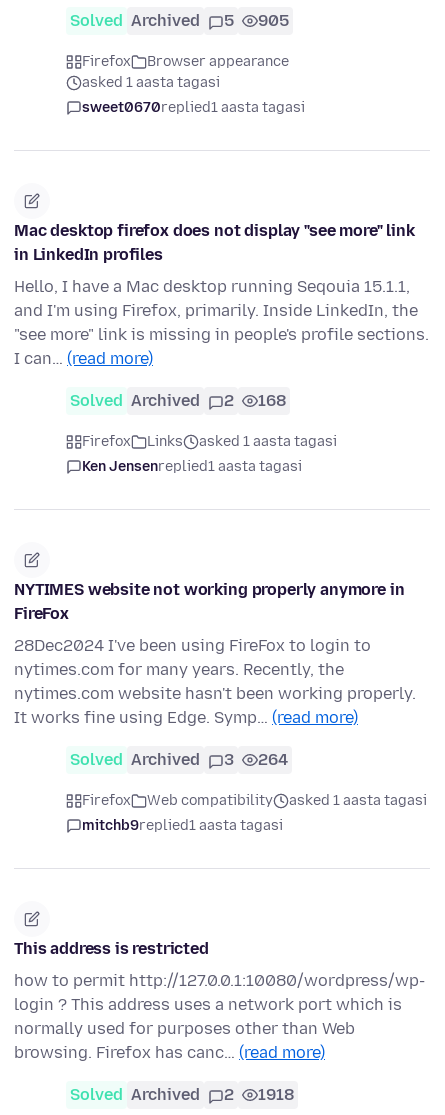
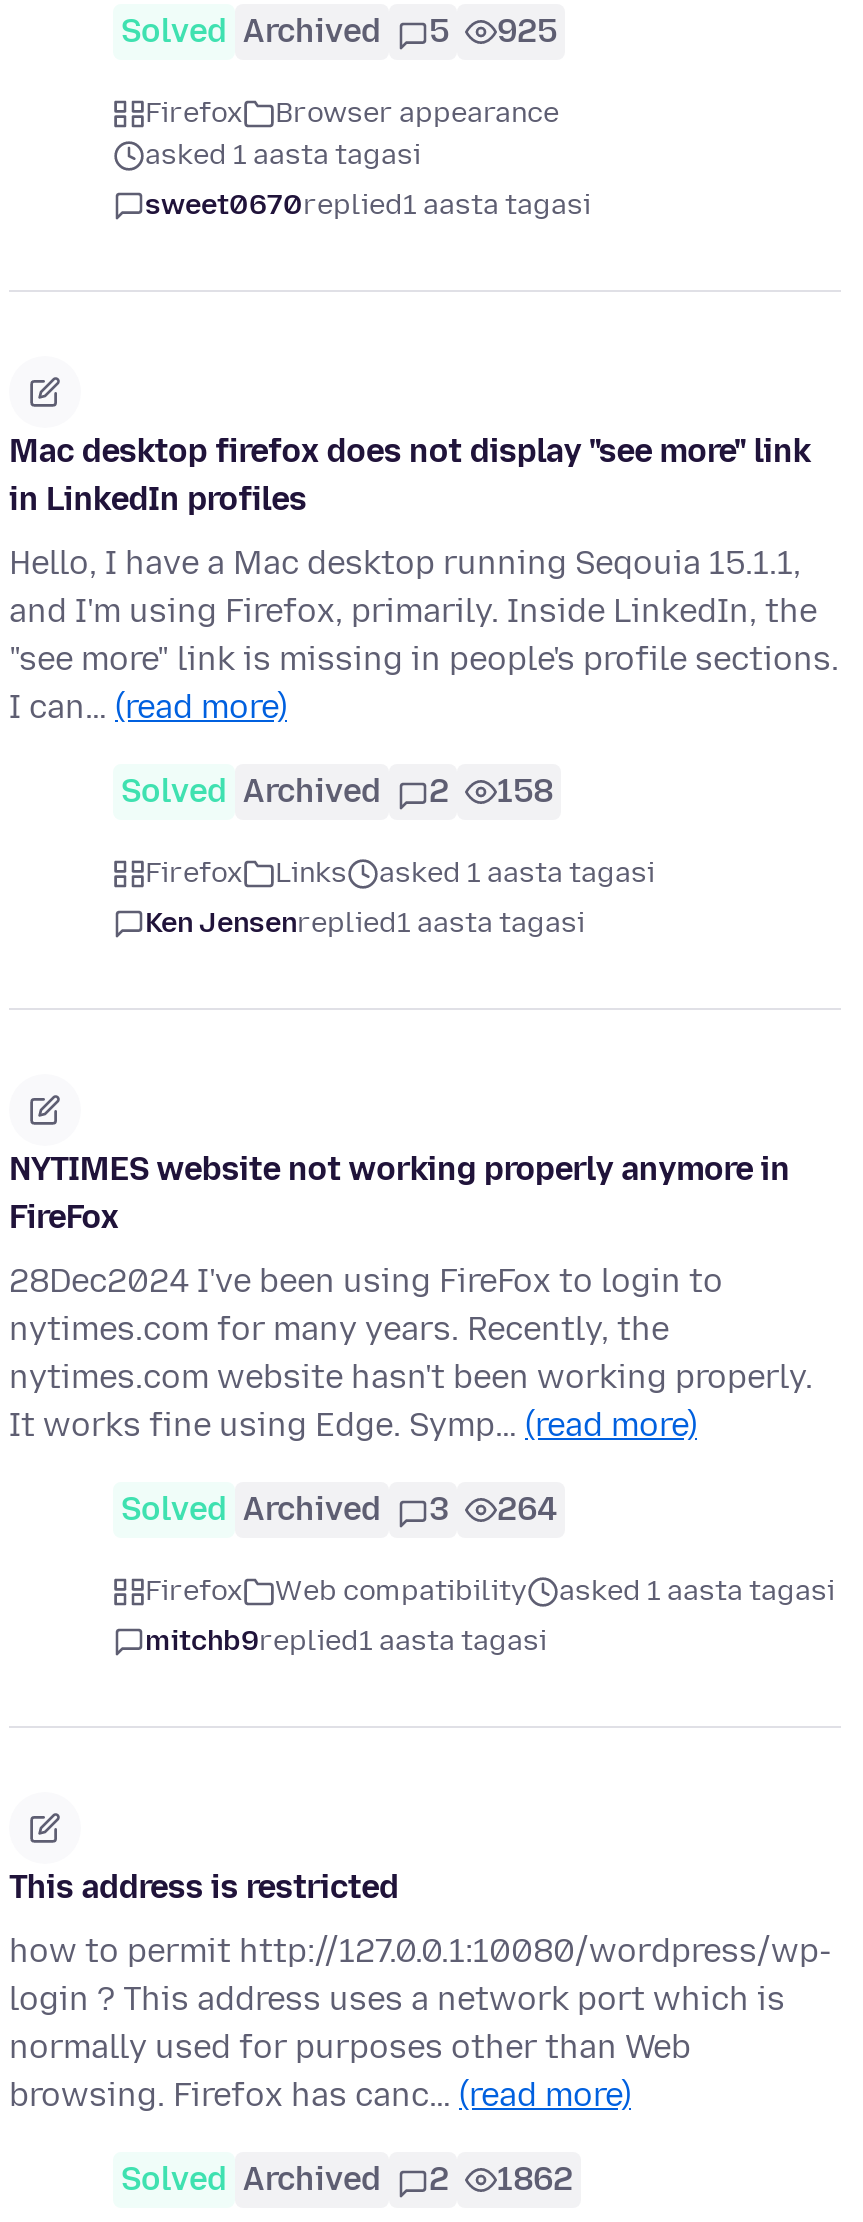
[70,11,289,30] Solved Archived 5 905 -> [121,13,557,51] Solved Archived 5 925
[70,391,286,410] Solved Archived 2 168 -> [121,773,553,811] Solved Archived 2 158
[70,1085,294,1104] Solved Archived 2 1918 -> [121,2161,573,2199] Solved Archived 2 1862

